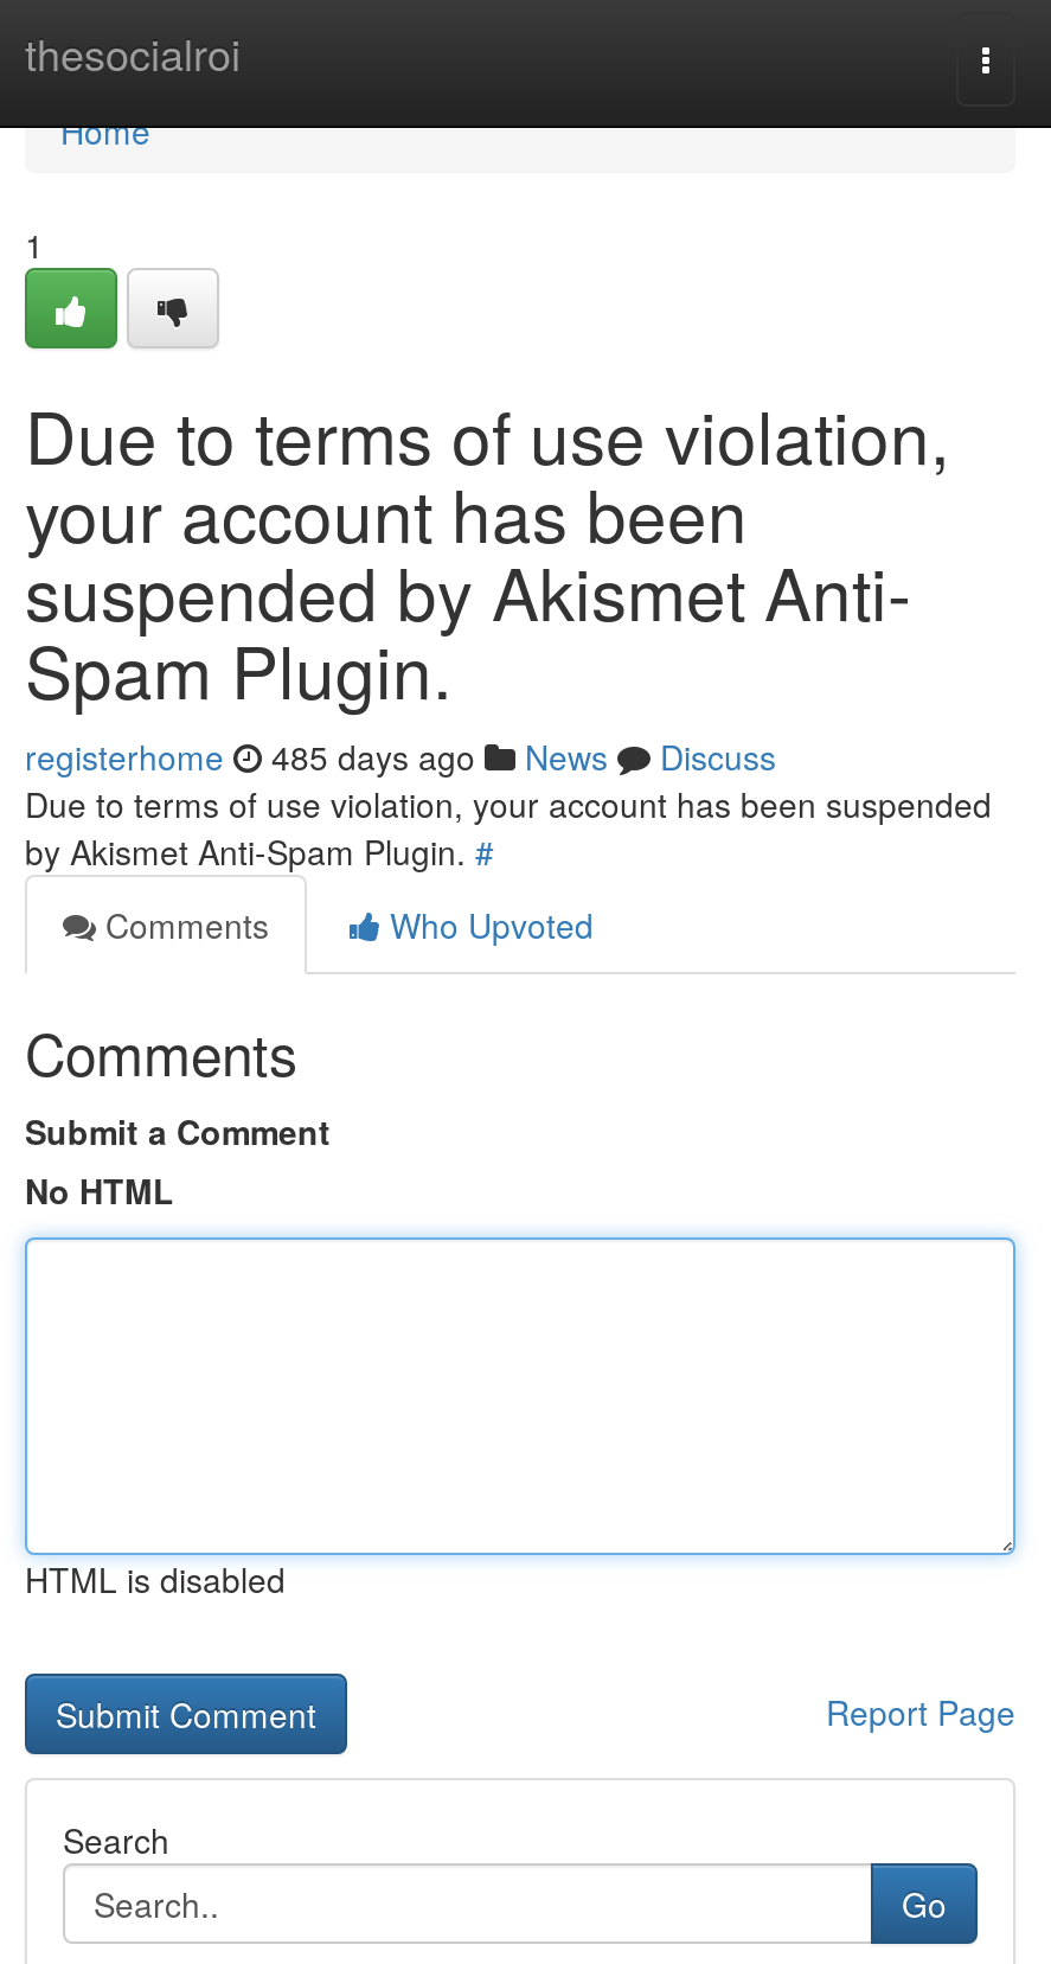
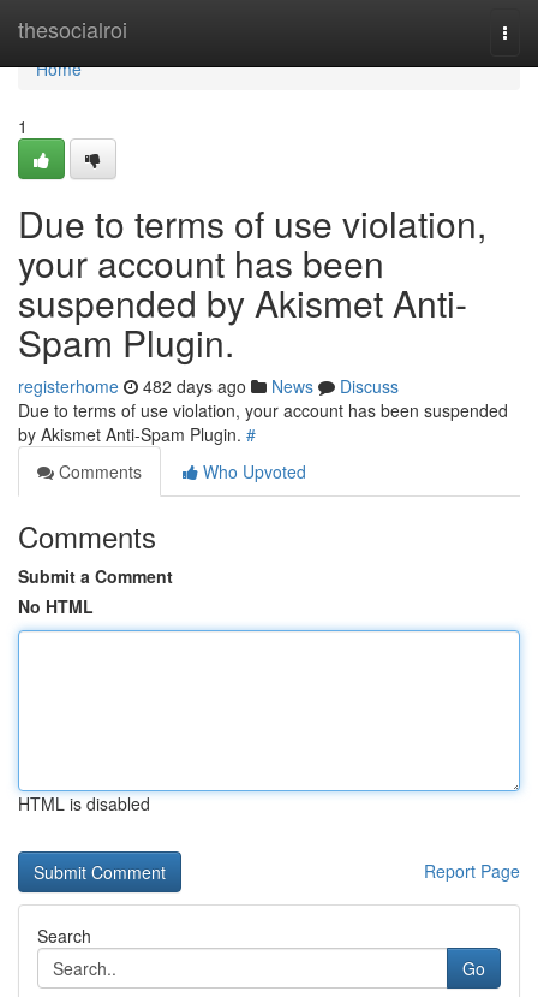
[25,732,776,780] registerhome 485 days ago News Discuss -> [18,374,399,398] registerhome 482 days ago News Discuss

